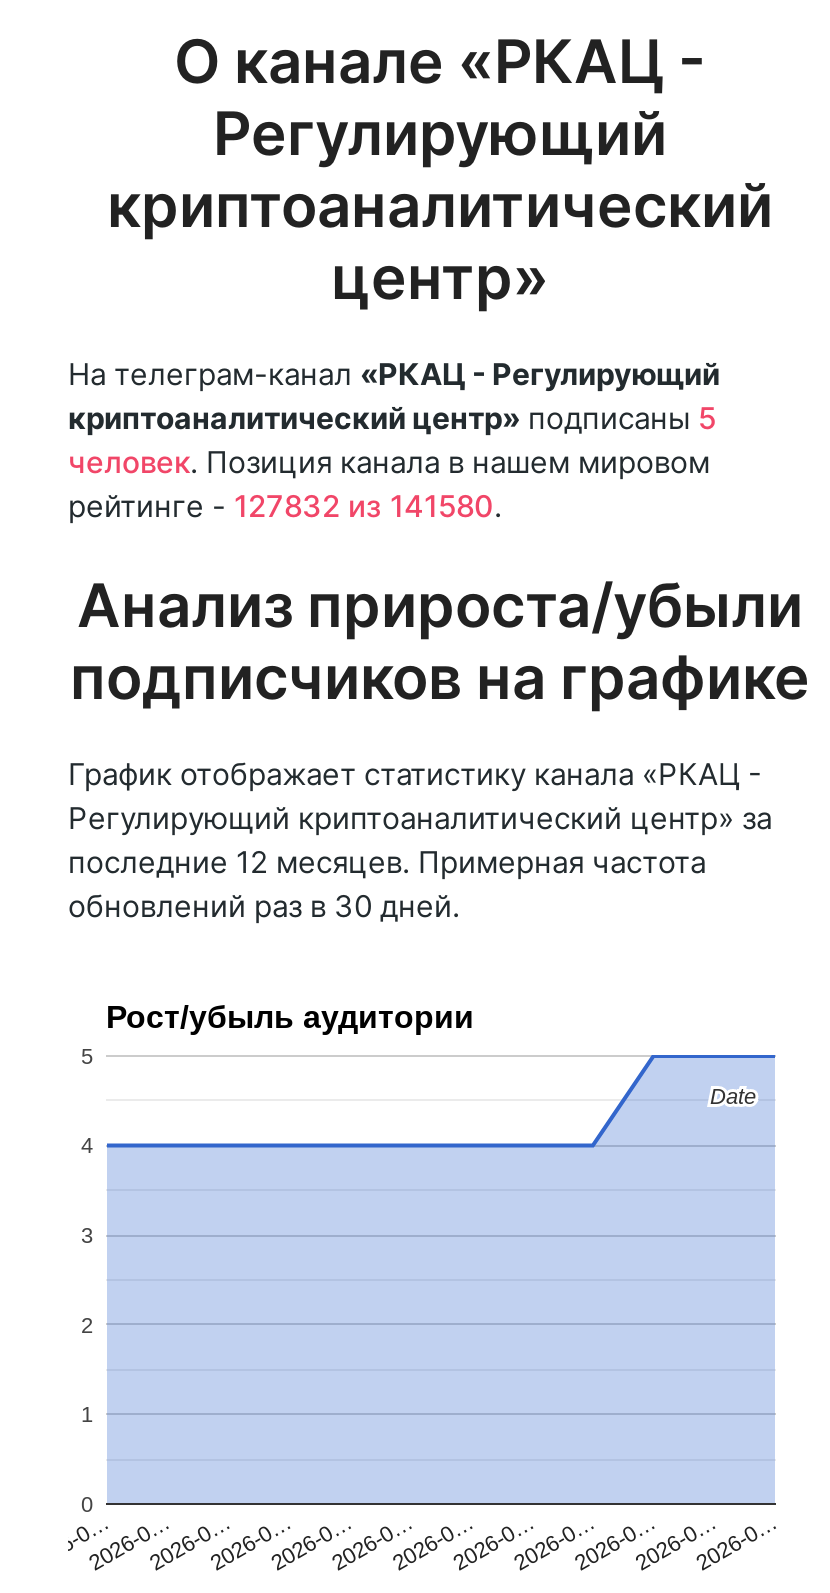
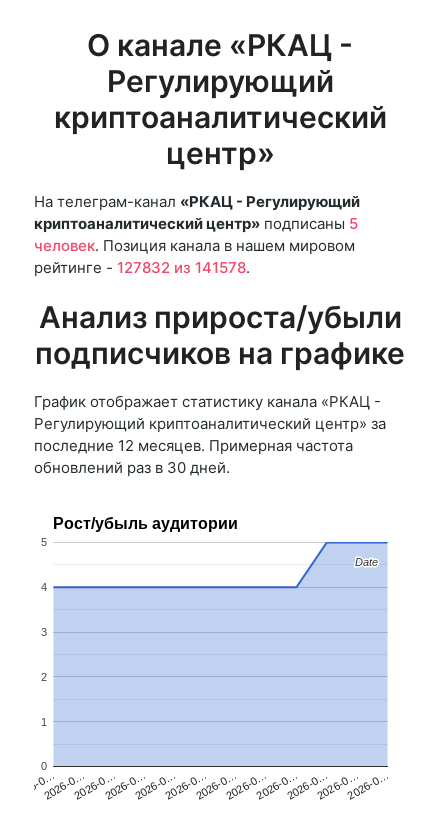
[68,488,502,526] рейтинге - 127832 из 141580. -> [34,258,250,277] рейтинге - 127832 из 141578.

